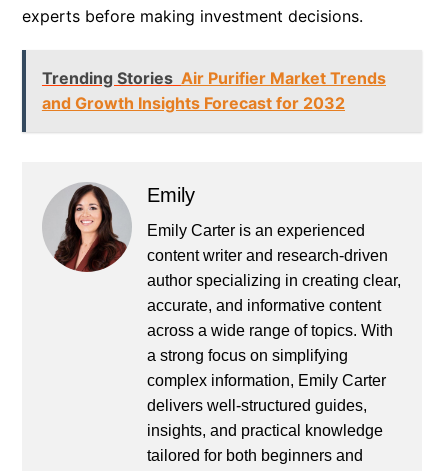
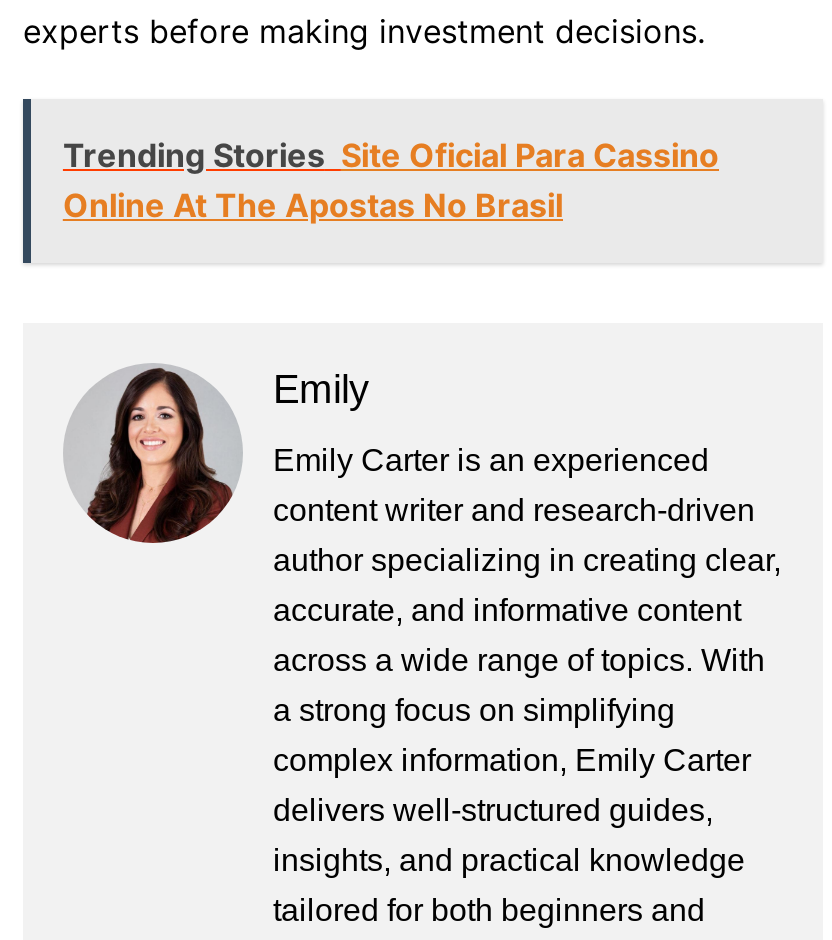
[42,68,386,113] Trending Stories Air Purifier Market Trends | and Growth Insights Forecast for 2032 -> [63,136,719,226] Trending Stories Site Oficial Para Cassino | Online At The Apostas No Brasil

